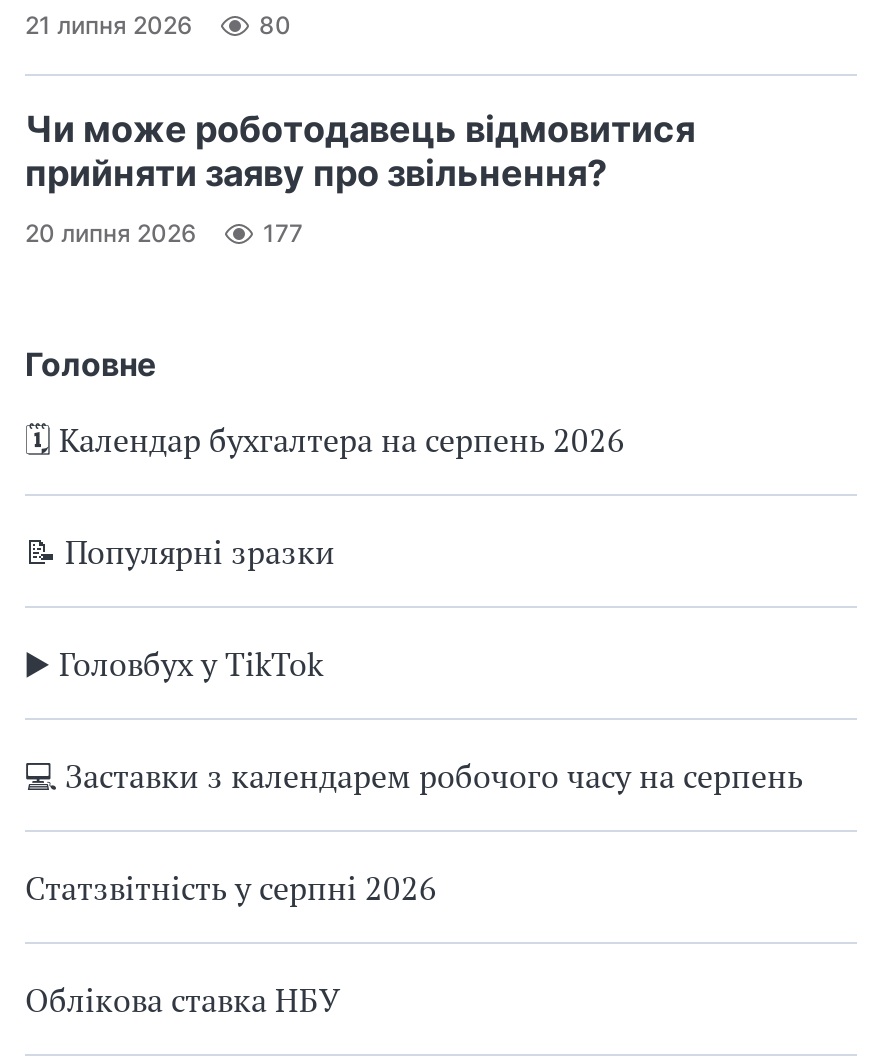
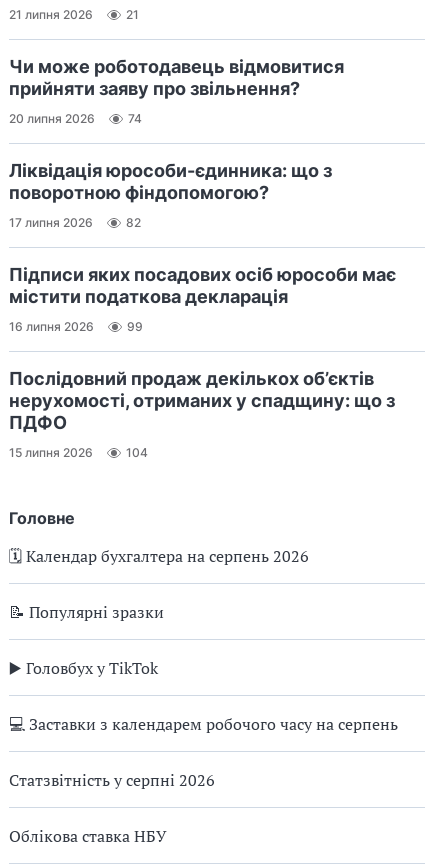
[259,11,291,41] 80 -> [126,7,139,22] 21
[263,219,303,249] 177 -> [9,111,396,460] 74 | Ліквідація юрособи-єдинника: що з | поворотною фіндопомогою? | 17 липня 2026 | 82 | Підписи яких посадових осіб юрособи має | містити податкова декларація | 16 липня 2026 | 99 | Послідовний продаж декількох об’єктів | нерухомості, отриманих у спадщину: що з | ПДФО | 15 липня 2026 | 104

